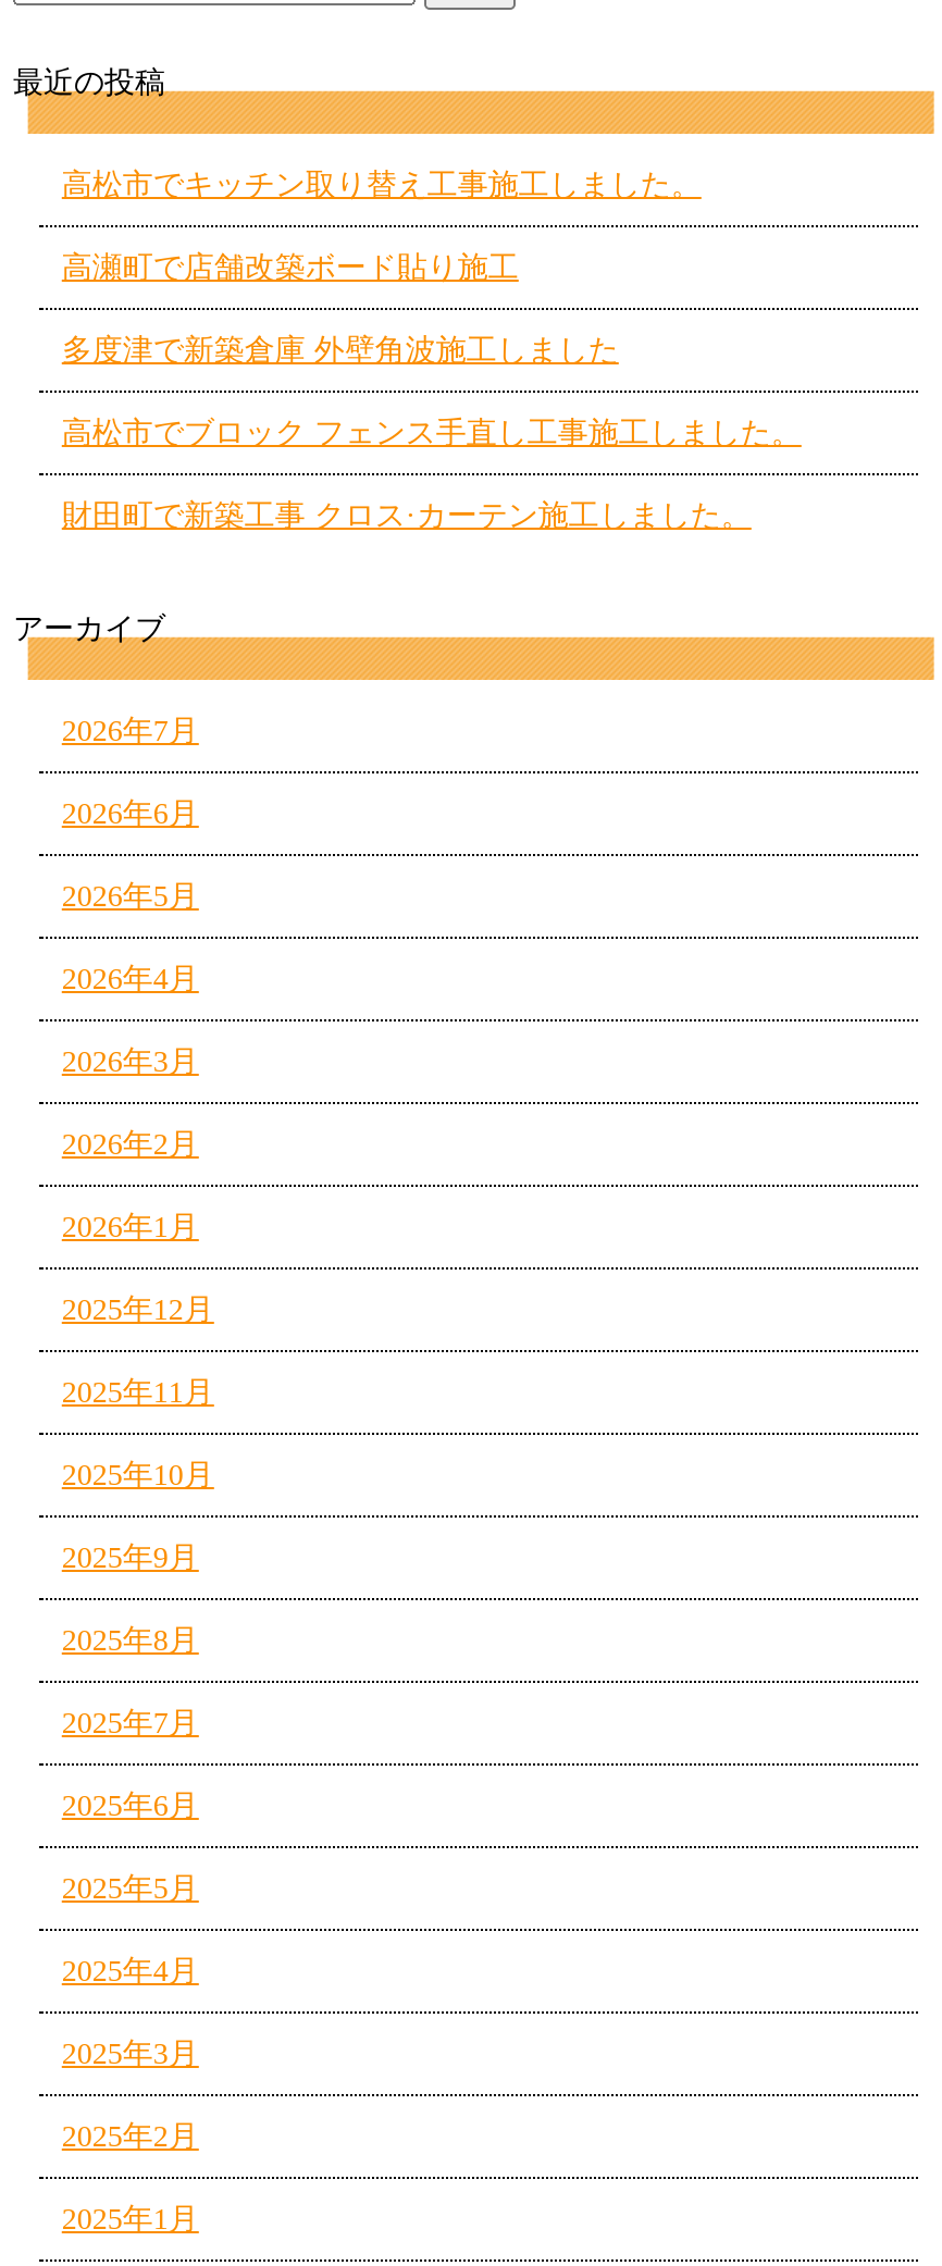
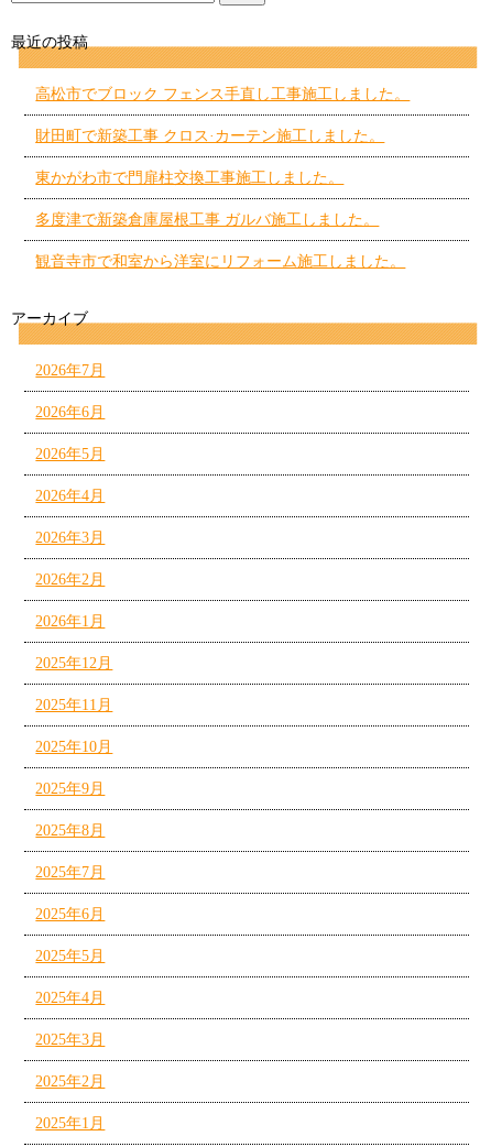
[62,168,701,366] 高松市でキッチン取り替え工事施工しました。 | 高瀬町で店舗改築ボード貼り施工 | 多度津で新築倉庫 外壁角波施工しました -> none
moved [62,416,801,532] -> [36,86,410,144]: 高松市でブロック フェンス手直し工事施工しました。 | 財田町で新築工事 クロス·カーテン施工しました。
none -> [36,169,406,269] 東かがわ市で門扉柱交換工事施工しました。 | 多度津で新築倉庫屋根工事 ガルバ施工しました。 | 観音寺市で和室から洋室にリフォーム施工しました。

